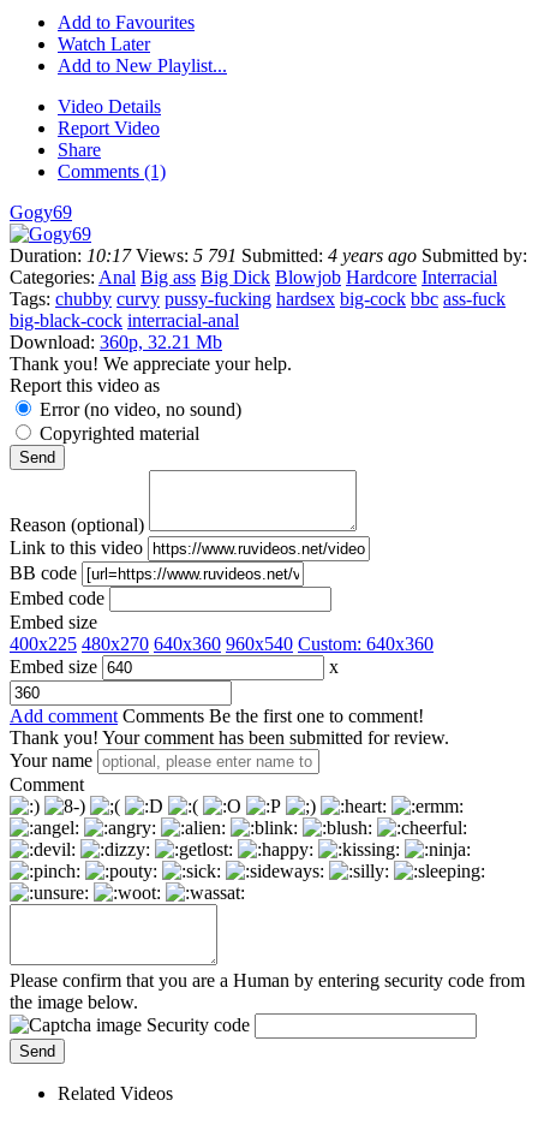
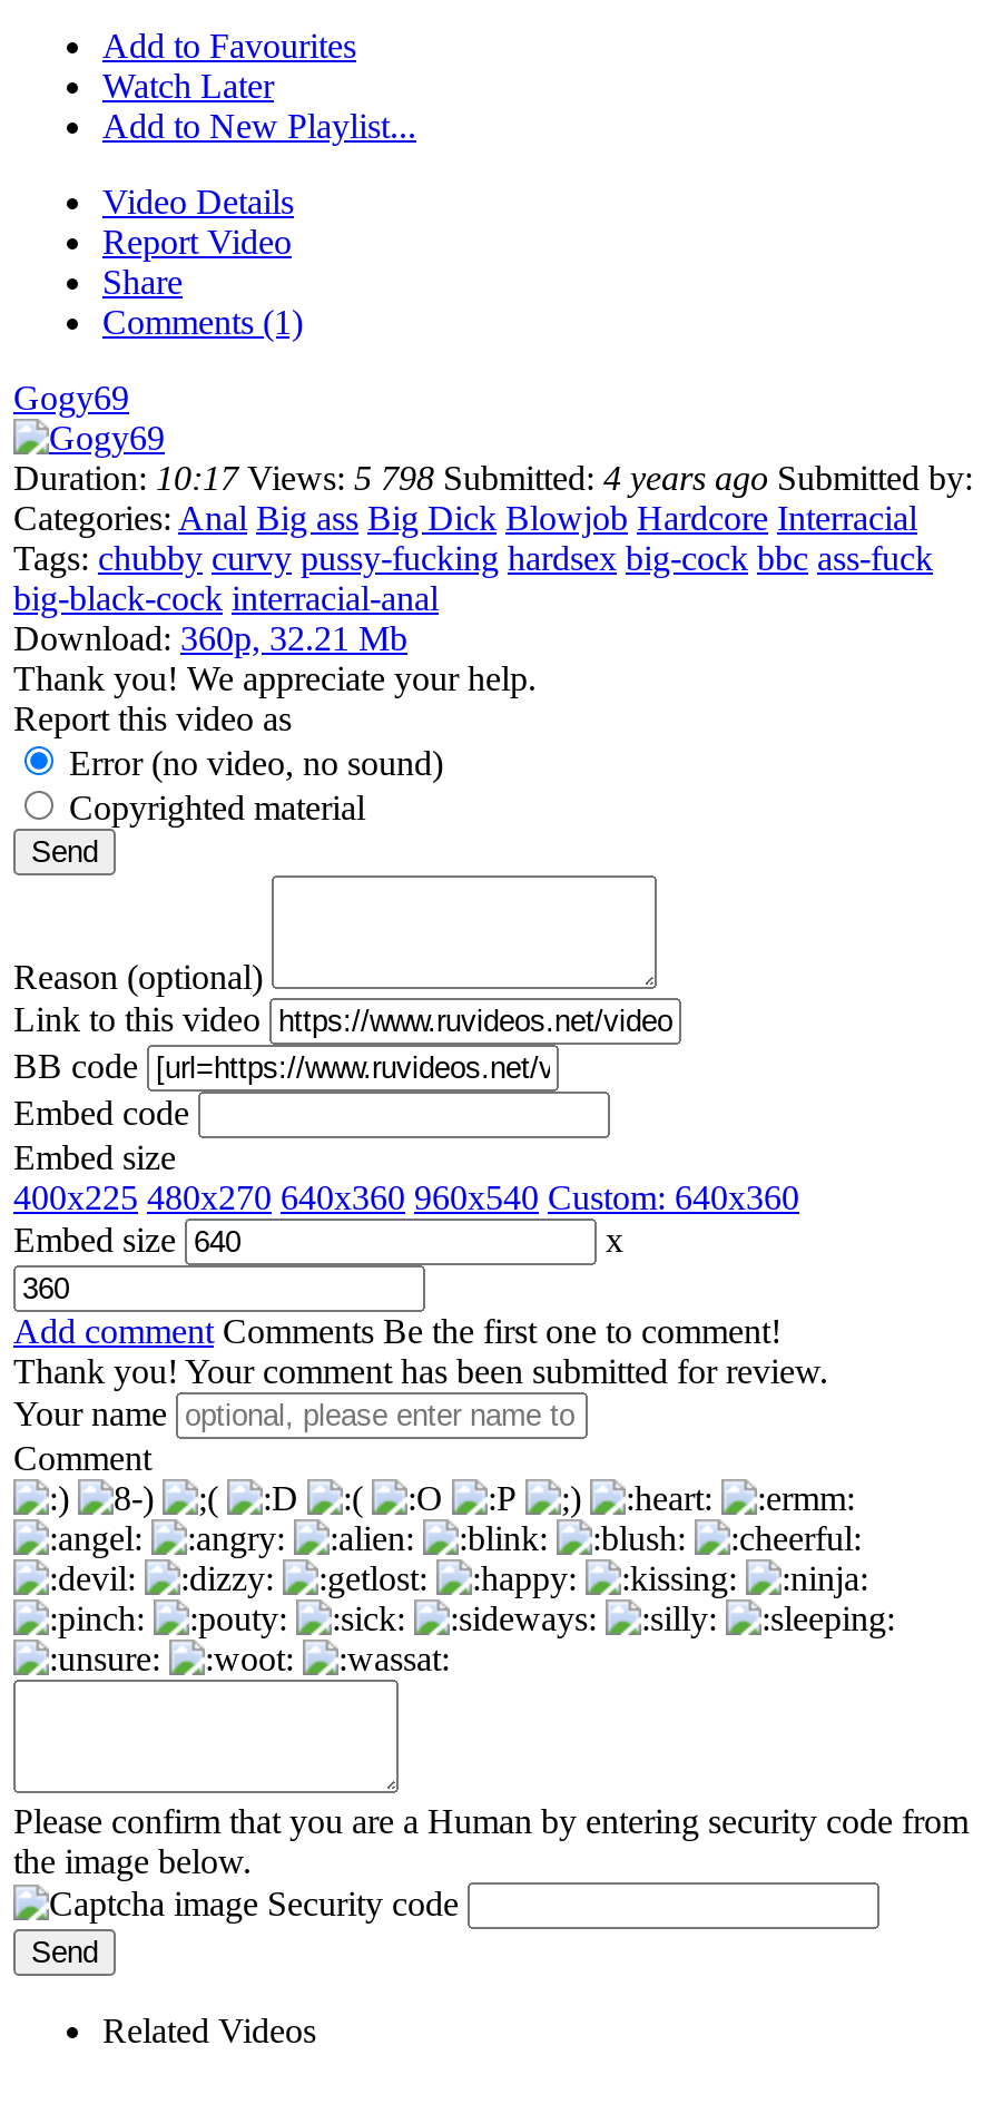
[10,245,527,265] Duration: 10:17 Views: 5 791 Submitted: 4 years ago Submitted by: -> [13,458,973,496] Duration: 10:17 Views: 5 798 Submitted: 4 years ago Submitted by:

